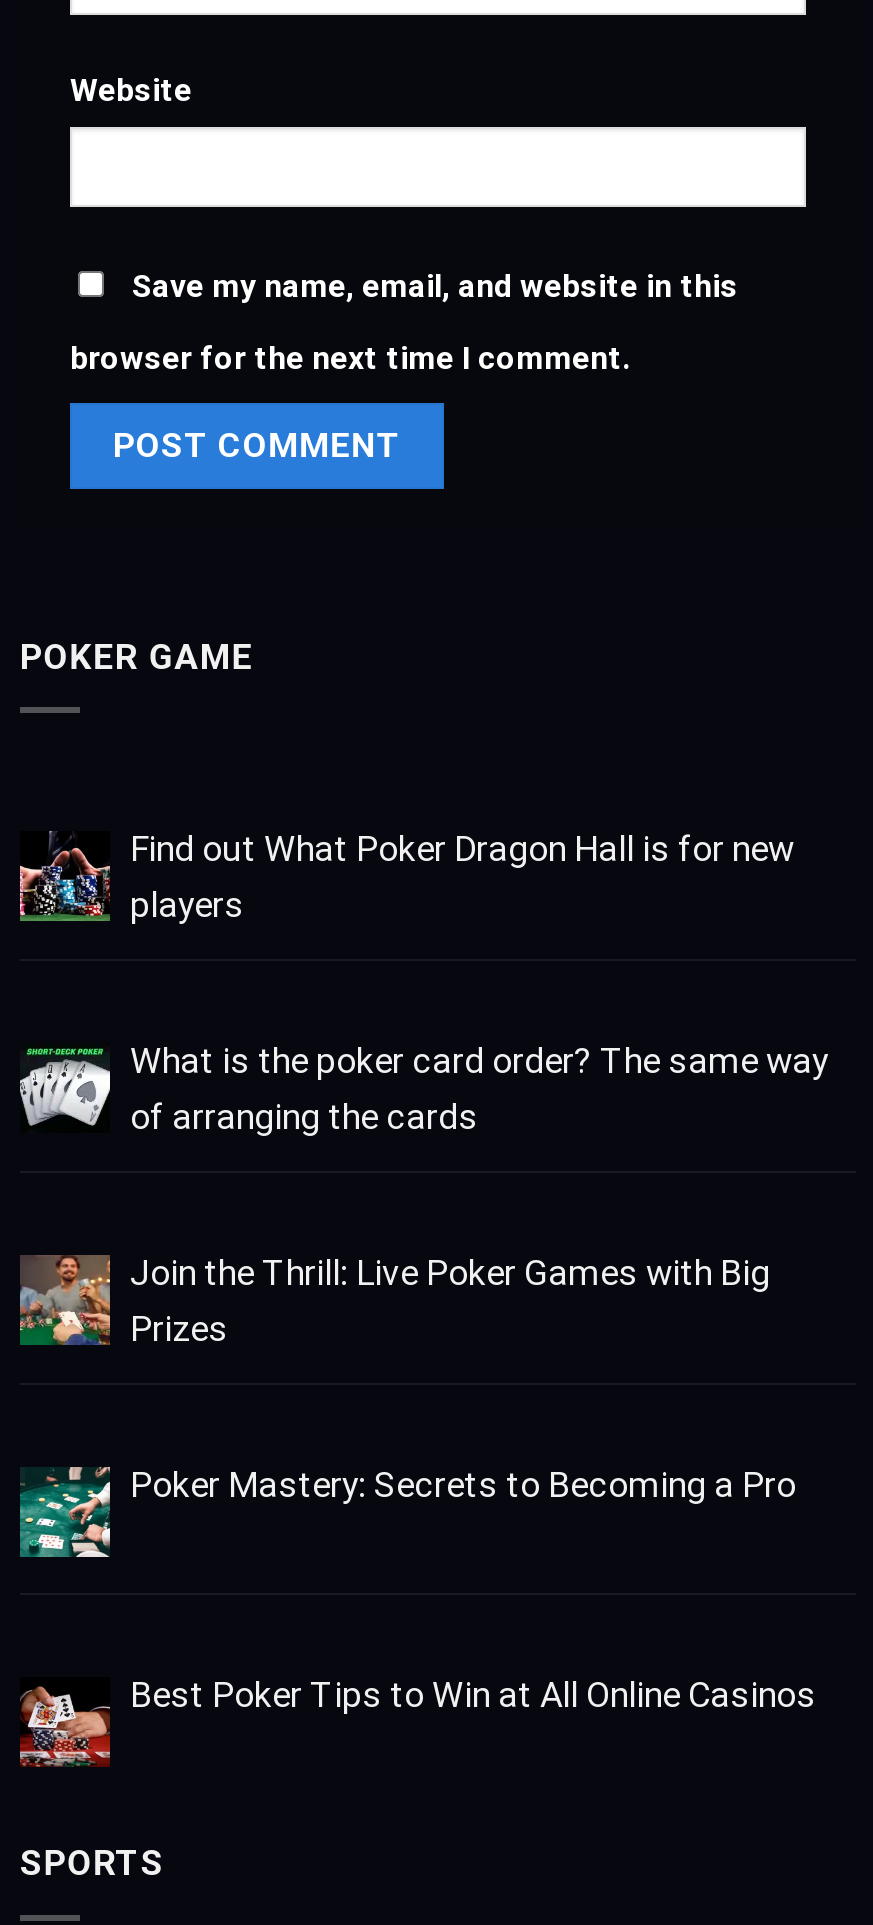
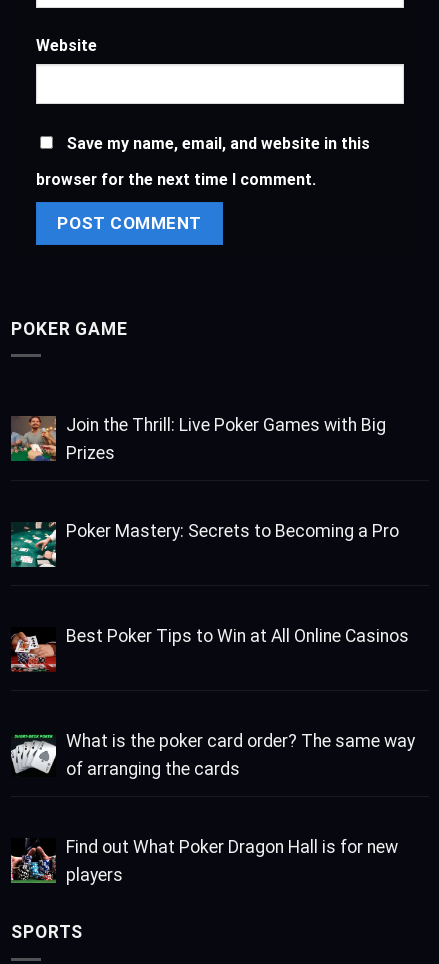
moved [18,829,794,925] -> [10,837,398,885]: [image] | Find out What Poker Dragon Hall is for new | players
moved [20,1041,828,1137] -> [10,731,415,779]: [image] | What is the poker card order? The same way | of arranging the cards
moved [16,1253,816,1715] -> [9,415,409,646]: [image] | Join the Thrill: Live Poker Games with Big | Prizes | Poker Mastery: Secrets to Becoming a Pro | Best Poker Tips to Win at All Online Casinos
moved [16,1685,112,1771] -> [9,631,57,674]: [image]

